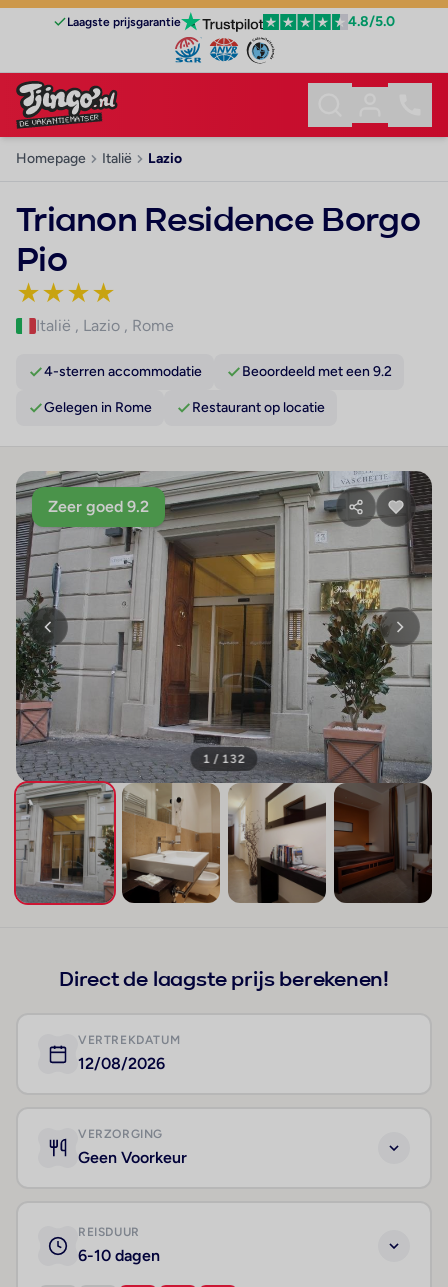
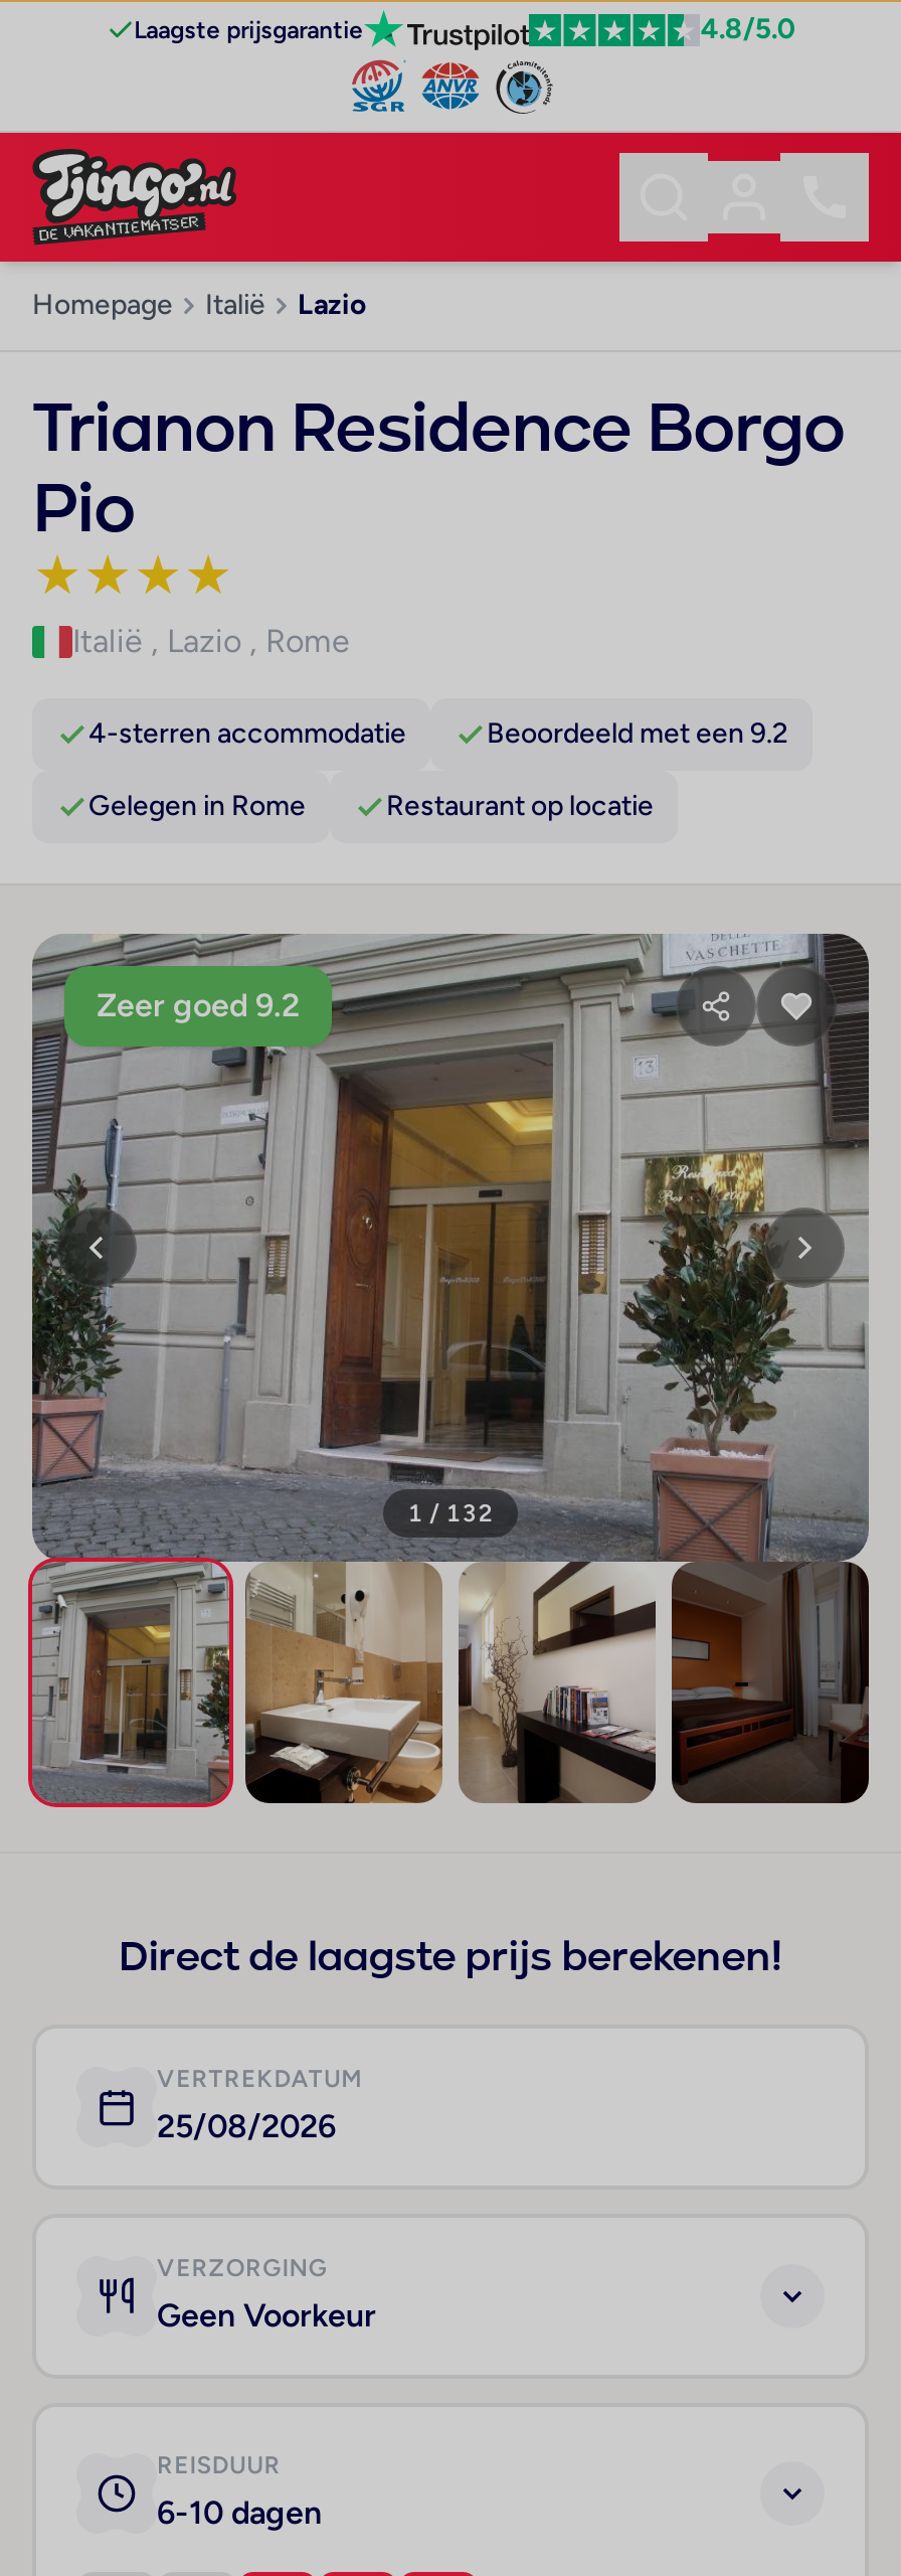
[78,1054,165,1073] 12/08/2026 -> [157,2107,336,2145] 25/08/2026

